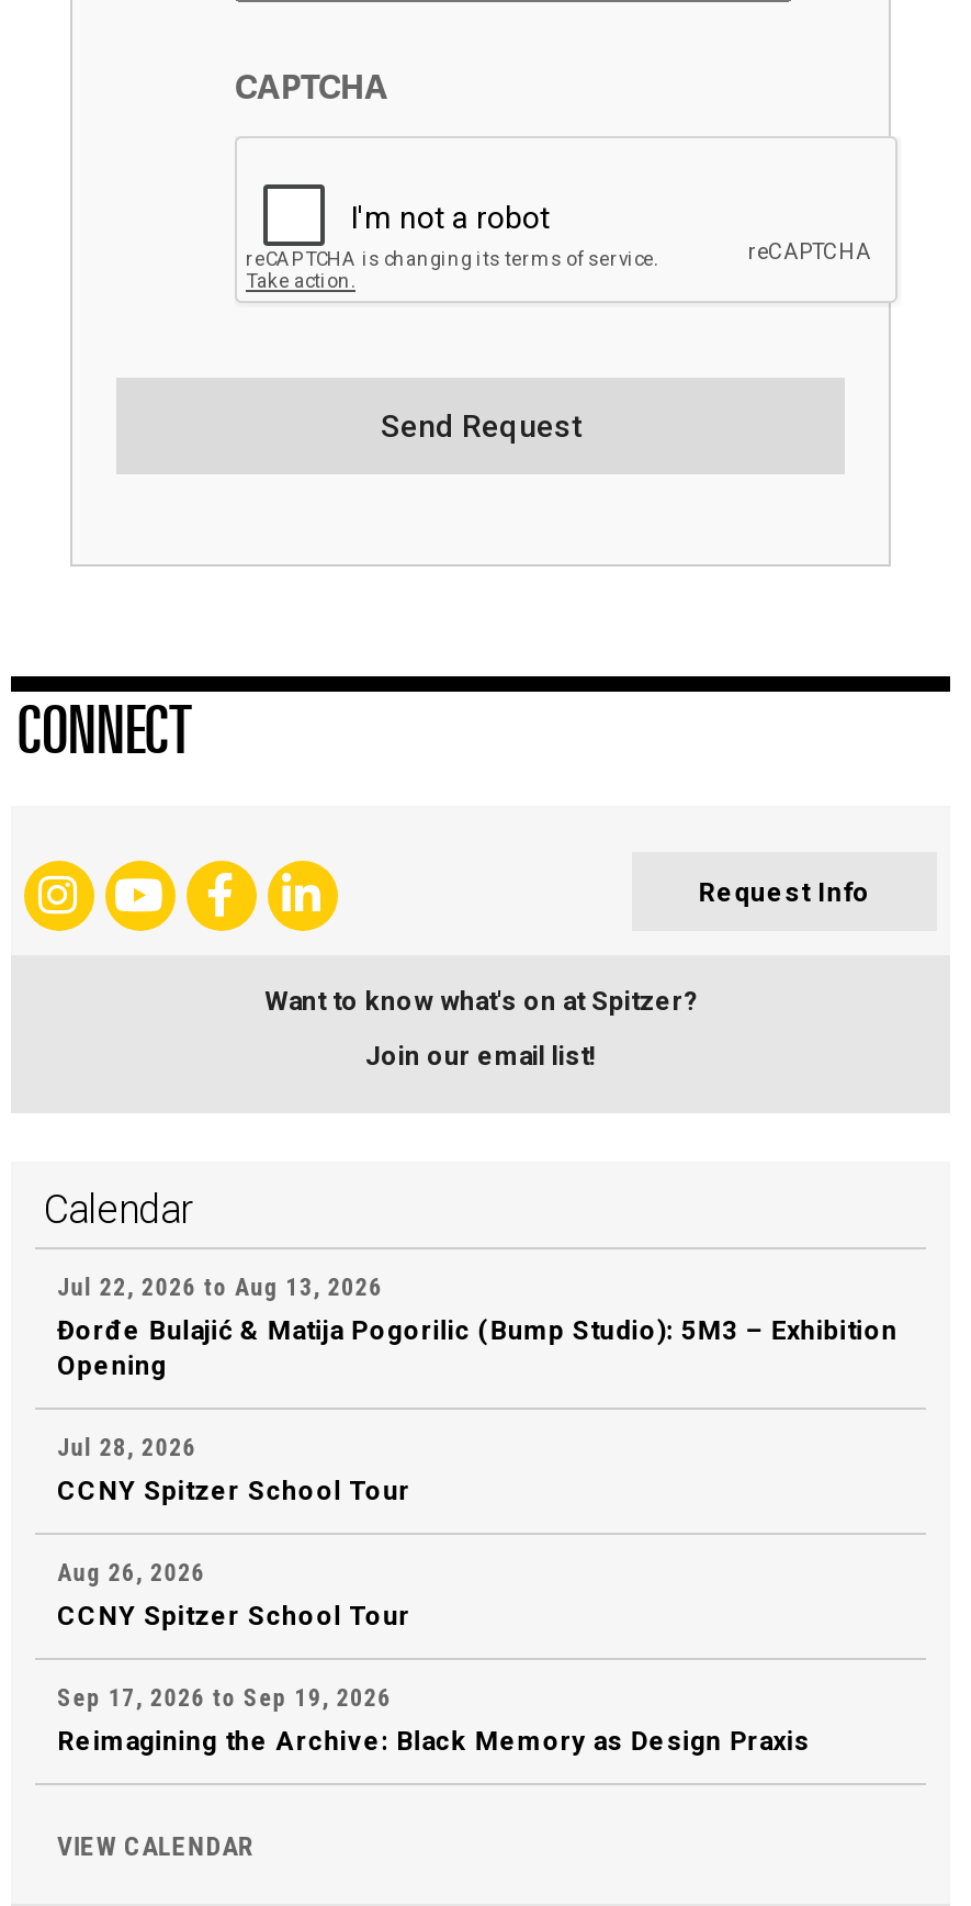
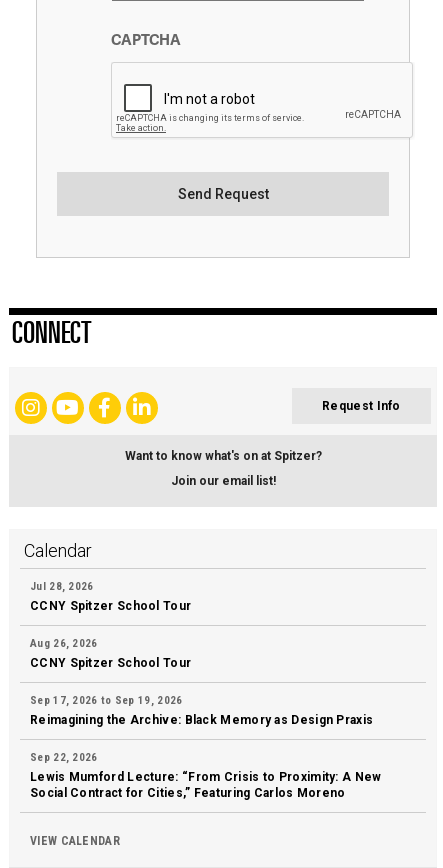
[57,1274,898,1381] Jul 22, 2026 to Aug 13, 2026 | Đorđe Bulajić & Matija Pogorilic (Bump Studio): 5M3 – Exhibition | Opening -> none
moved [57,1434,810,1757] -> [30,580,373,727]: Jul 28, 2026 | CCNY Spitzer School Tour | Aug 26, 2026 | CCNY Spitzer School Tour | Sep 17, 2026 to Sep 19, 2026 | Reimagining the Archive: Black Memory as Design Praxis
none -> [30,751,381,800] Sep 22, 2026 | Lewis Mumford Lecture: “From Crisis to Proximity: A New | Social Contract for Cities,” Featuring Carlos Moreno

